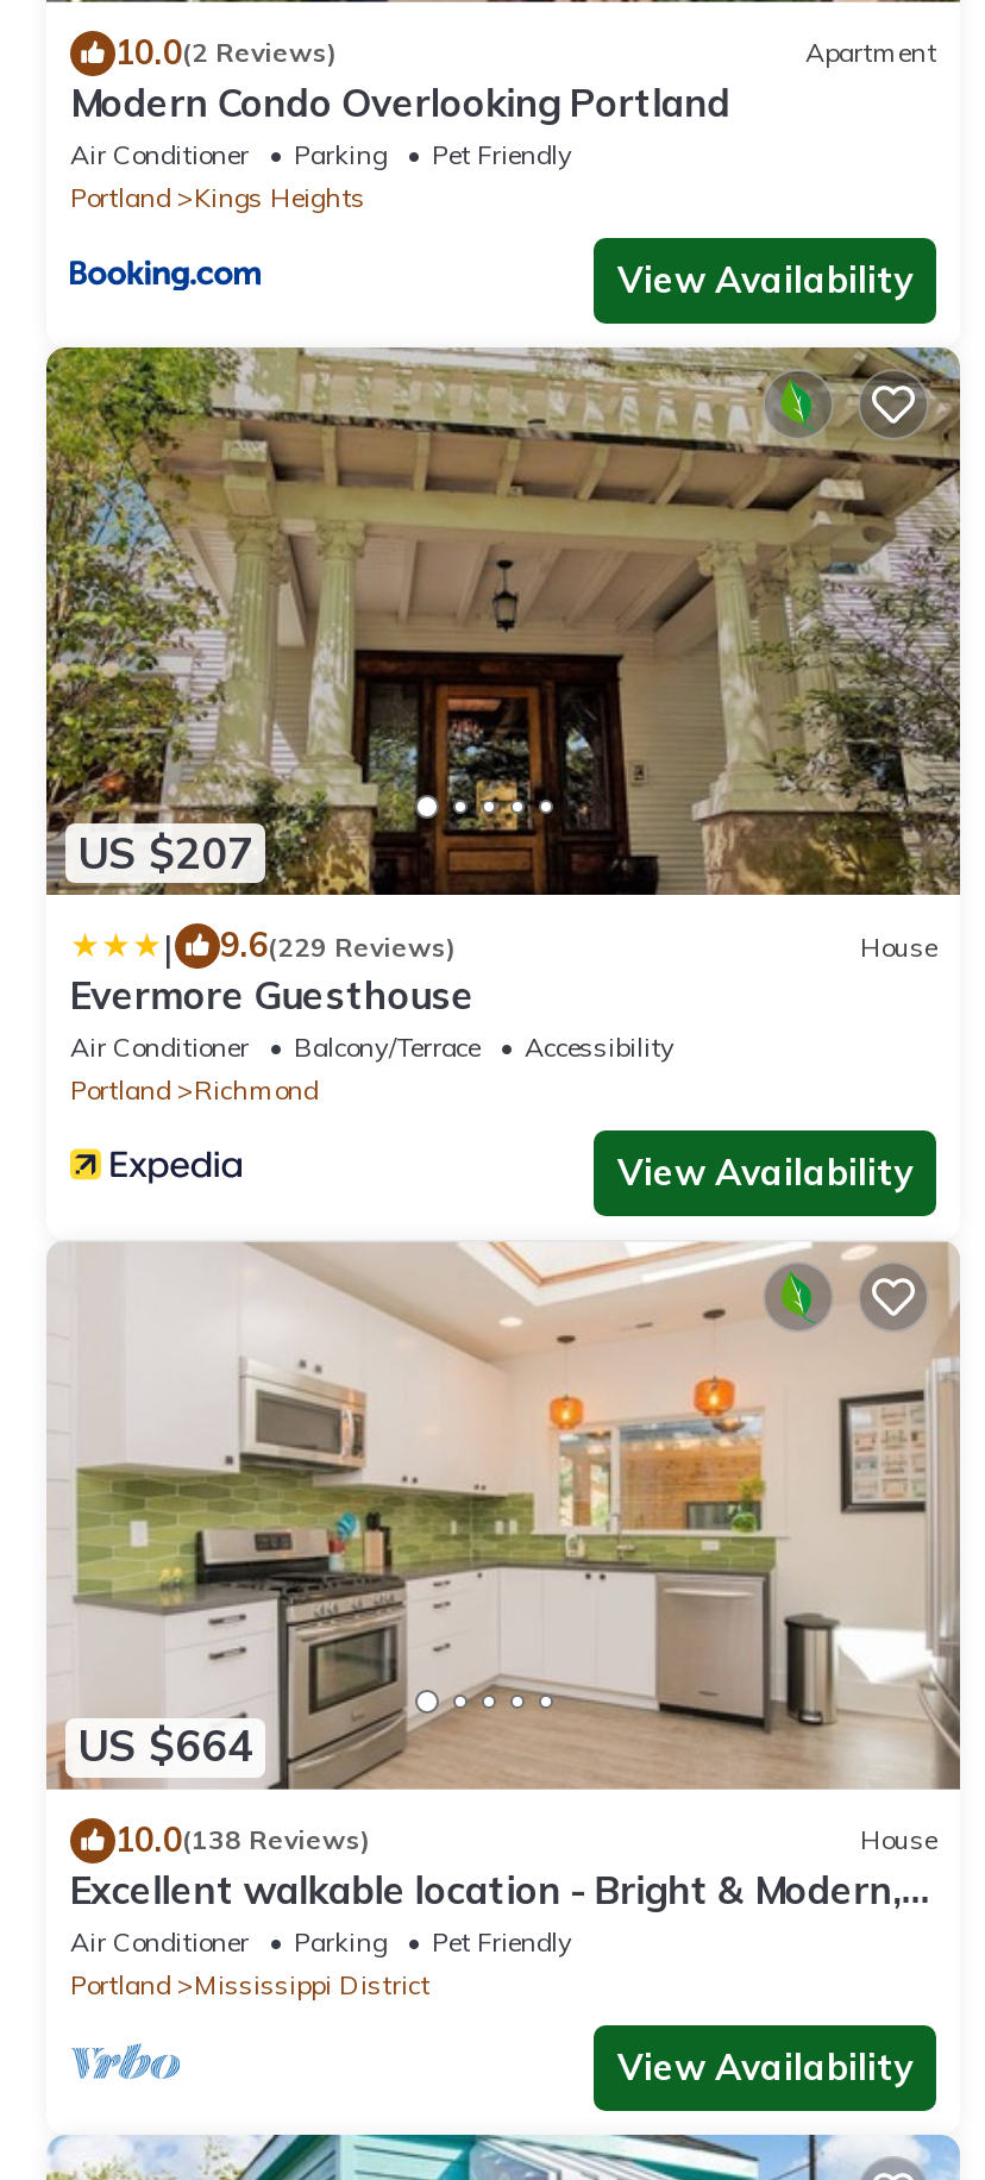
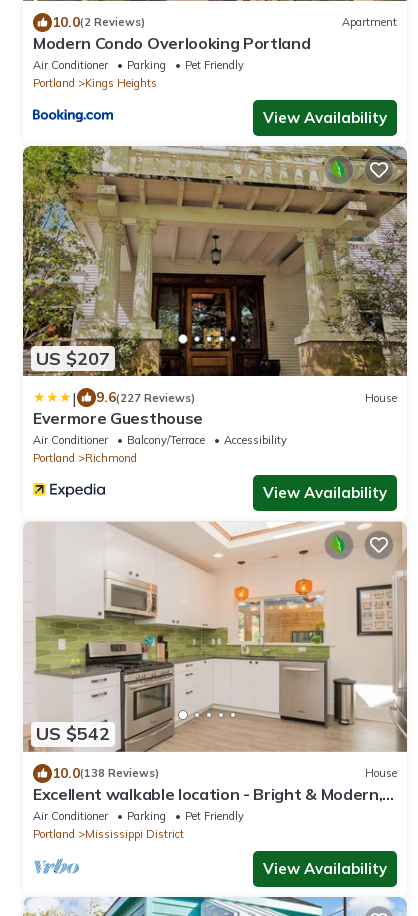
[220,924,456,967] 9.6(229 Reviews) -> [96,388,195,406] 9.6(227 Reviews)
[77,1719,253,1774] US $664 -> [36,722,110,745] US $542

